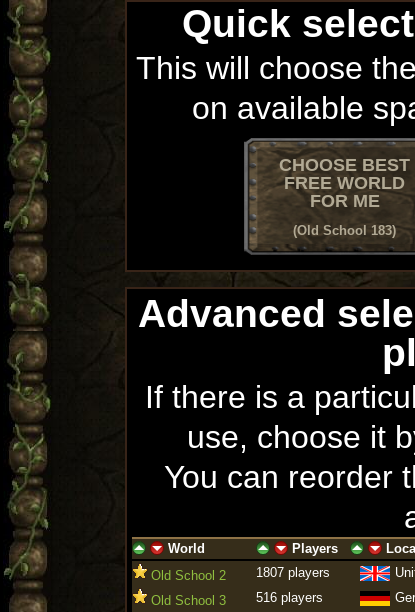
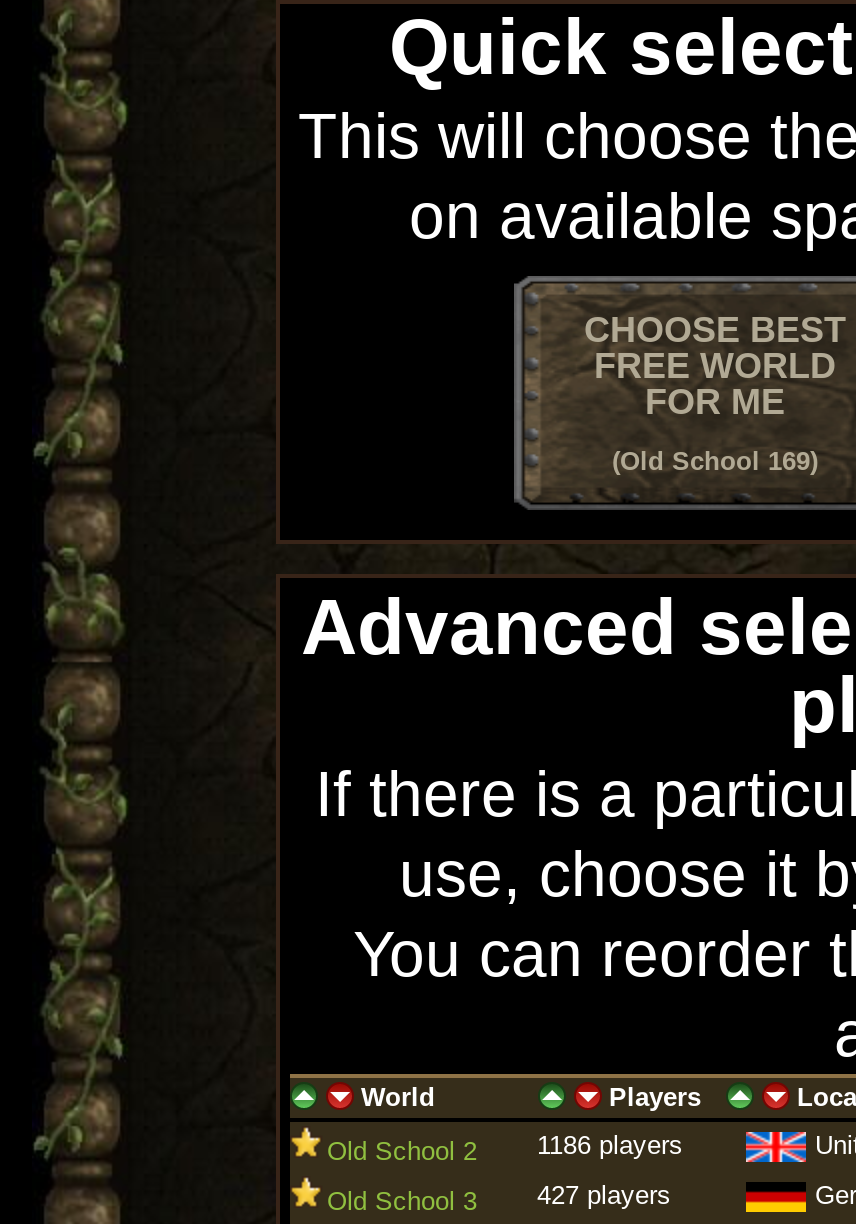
[293,223,396,238] (Old School 183) -> [612,446,818,476] (Old School 169)
[150,565,329,583] Old School 2 1807 players -> [327,1130,683,1166] Old School 2 1186 players
[150,590,322,608] Old School 3 516 players -> [327,1180,671,1216] Old School 3 427 players

